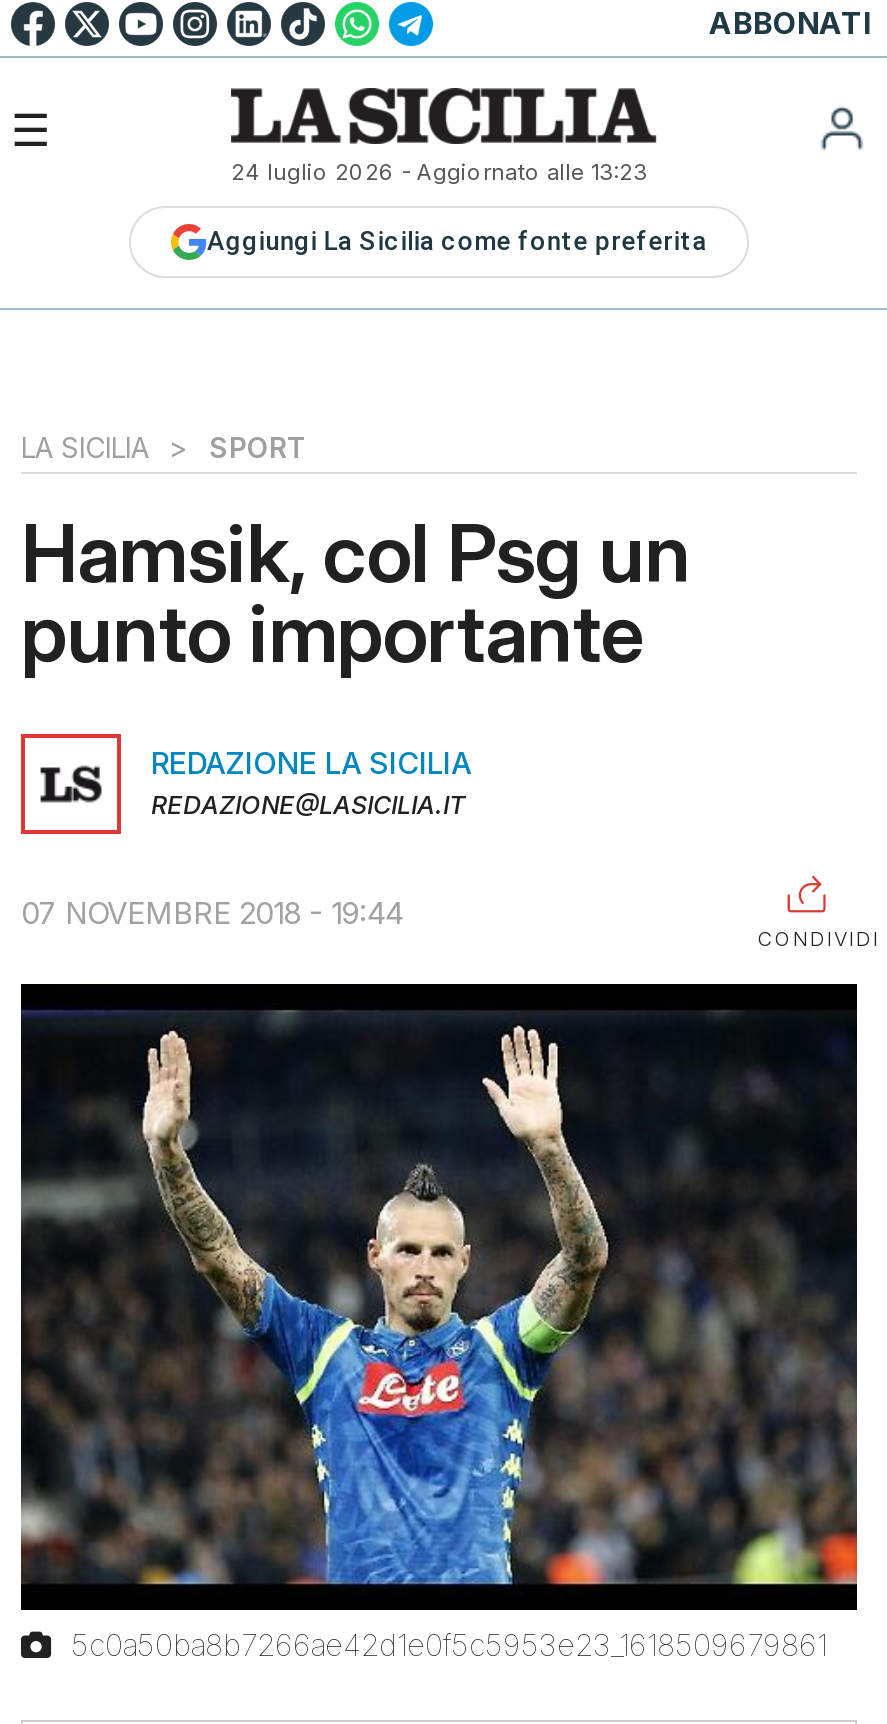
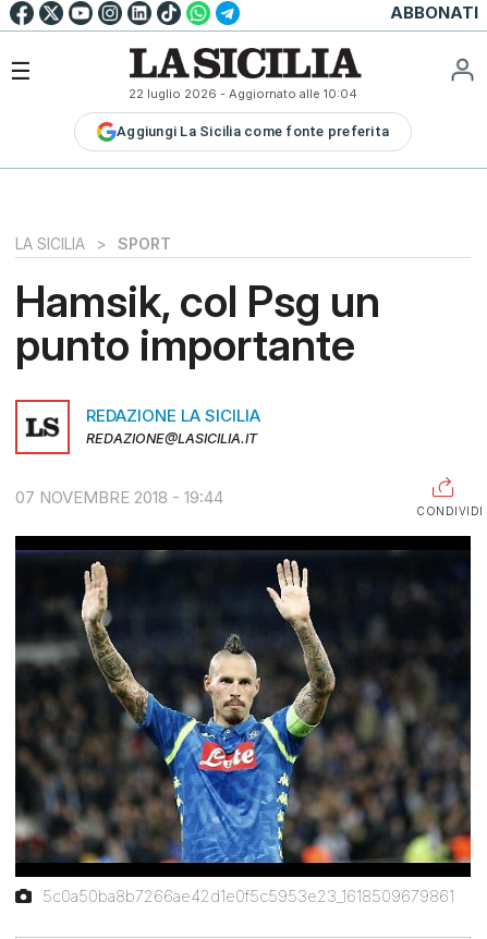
[231,157,647,185] 24 luglio 2026 - Aggiornato alle 13:23 -> [129,86,357,101] 22 luglio 2026 - Aggiornato alle 10:04

